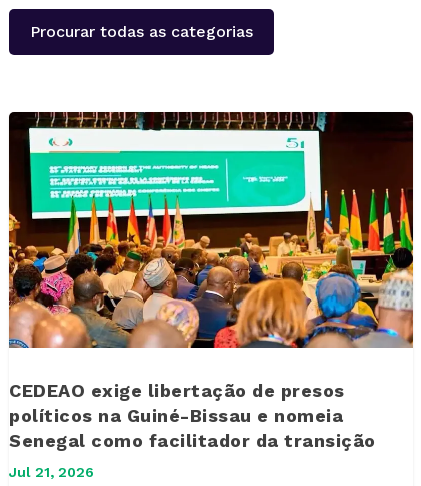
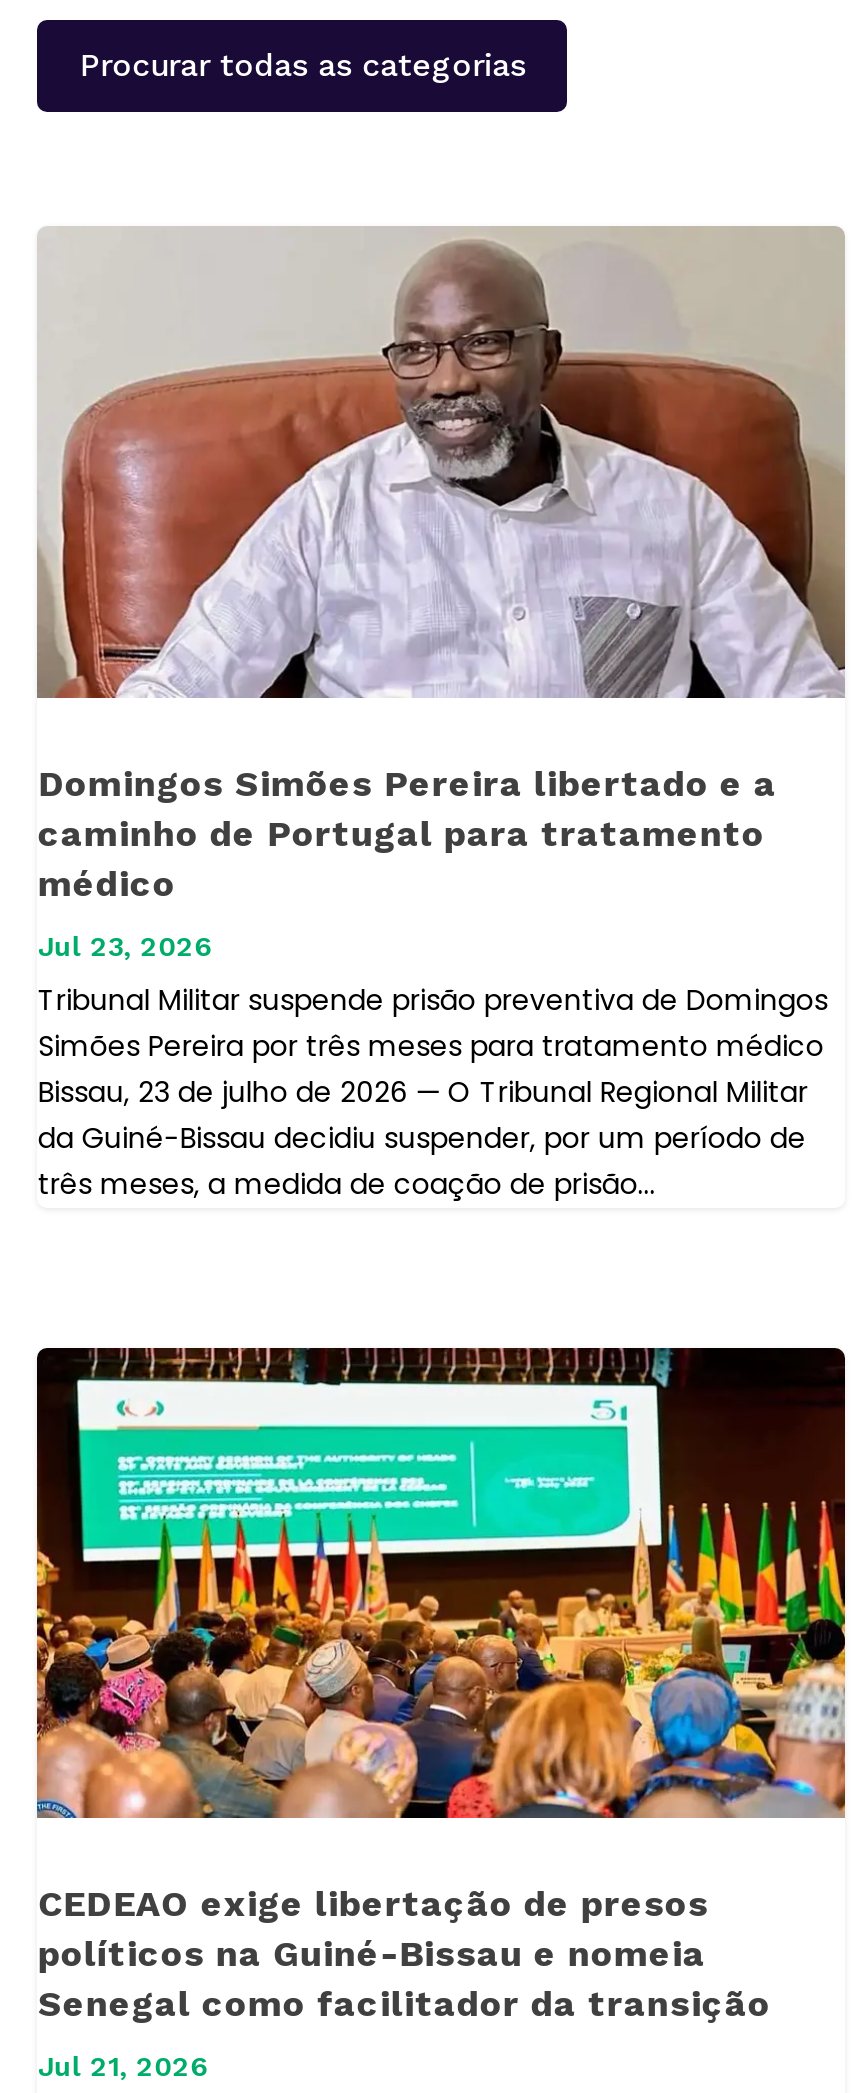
none -> [37,226,845,1203] [image] | Domingos Simões Pereira libertado e a | caminho de Portugal para tratamento | médico | Jul 23, 2026 | Tribunal Militar suspende prisão preventiva de Domingos | Simões Pereira por três meses para tratamento médico | Bissau, 23 de julho de 2026 — O Tribunal Regional Militar | da Guiné-Bissau decidiu suspender, por um período de | três meses, a medida de coação de prisão...

